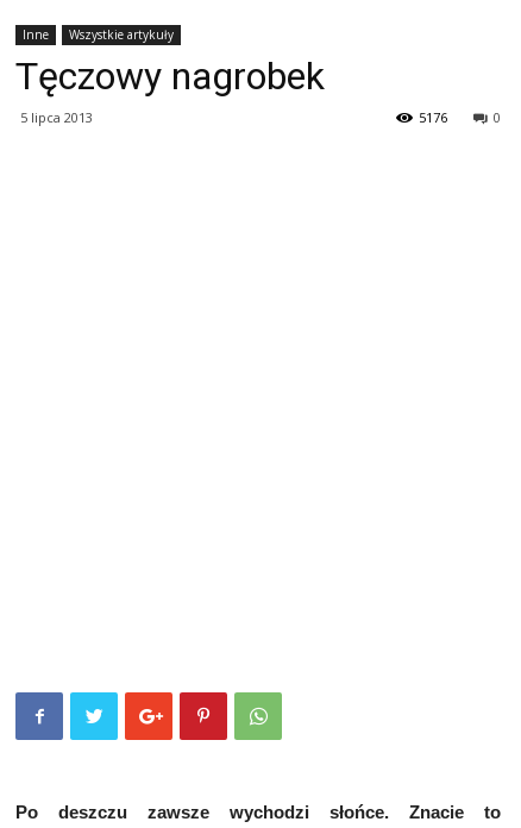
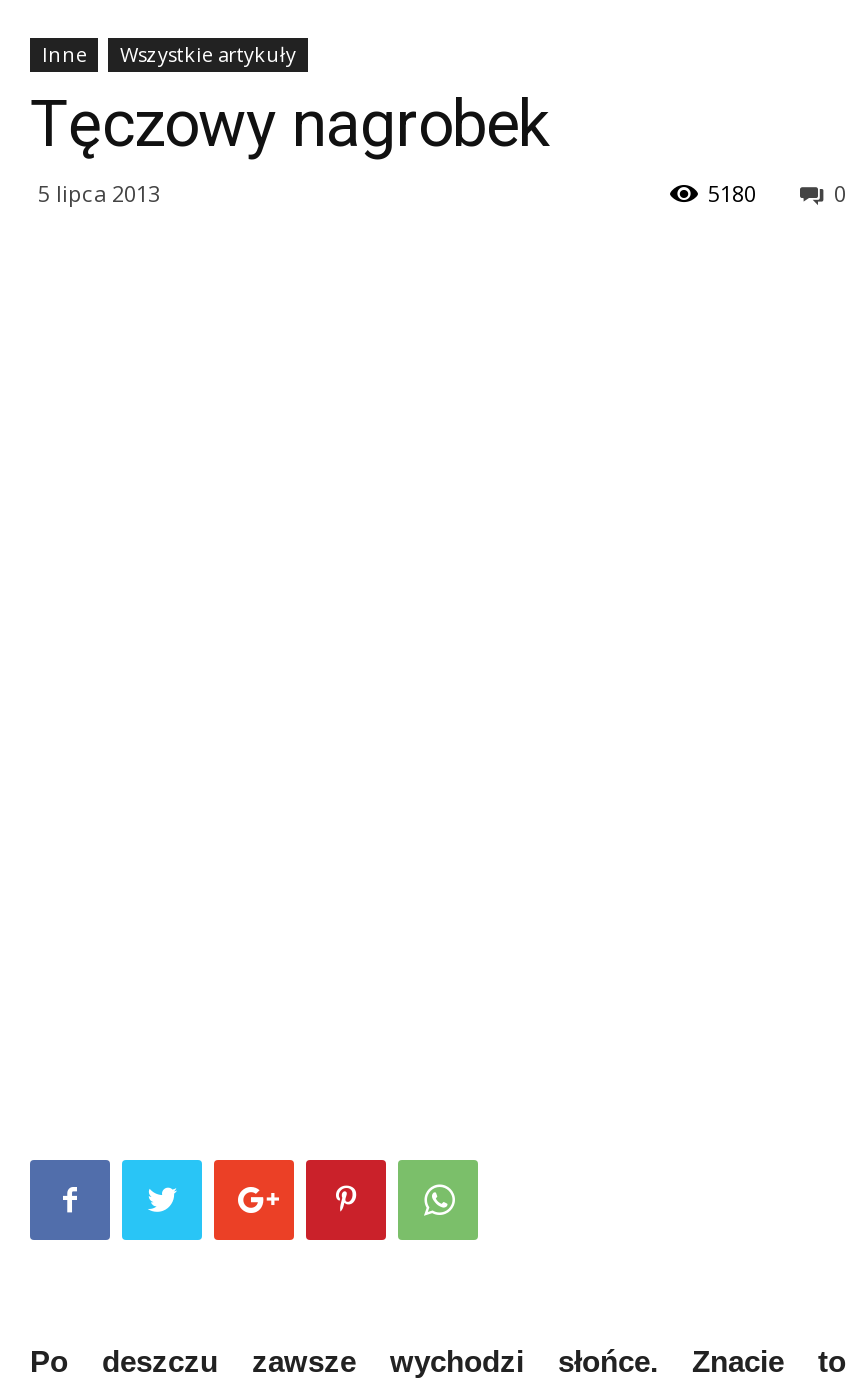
[419,108,447,126] 5176 -> [708,178,756,208] 5180

